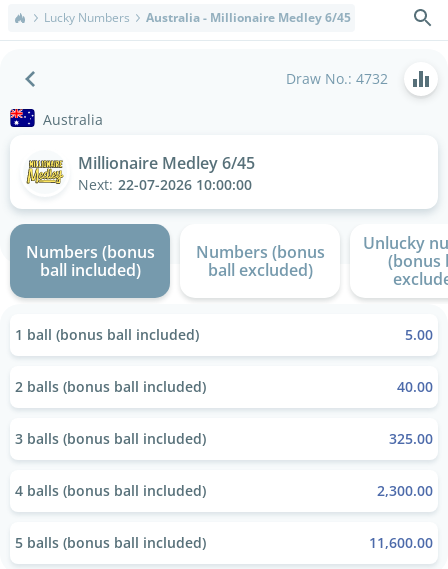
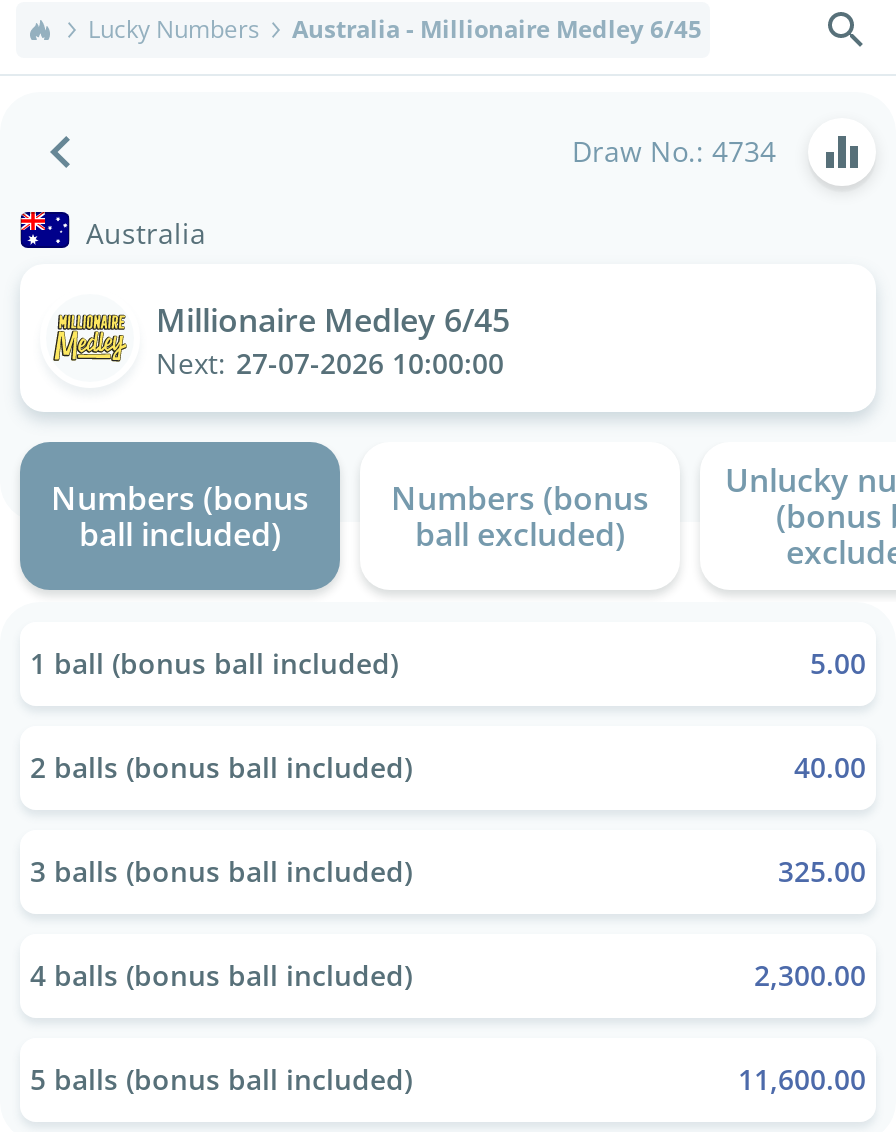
[286,69,388,88] Draw No.: 4732 -> [572,132,776,170] Draw No.: 4734
[78,175,252,194] Next: 22-07-2026 10:00:00 -> [156,344,504,382] Next: 27-07-2026 10:00:00

